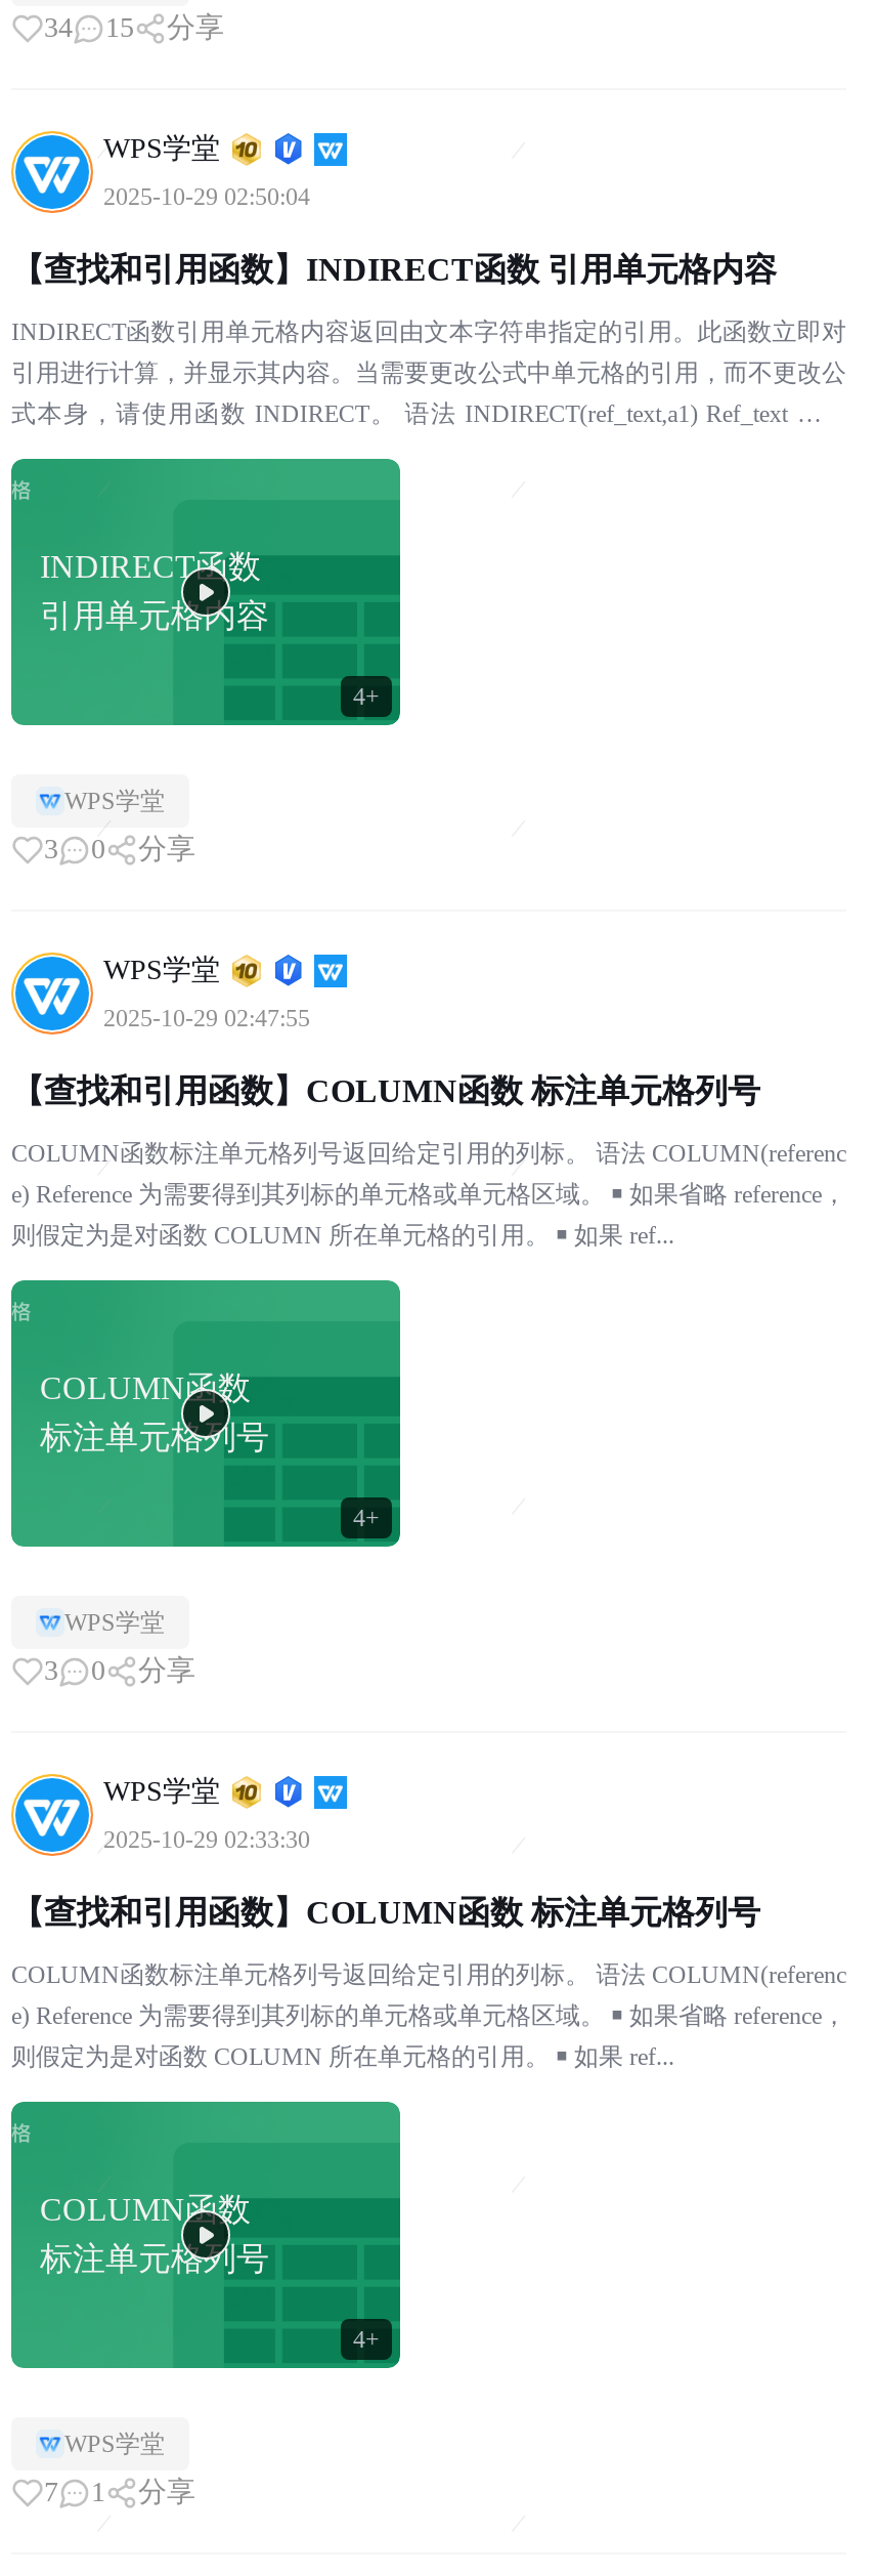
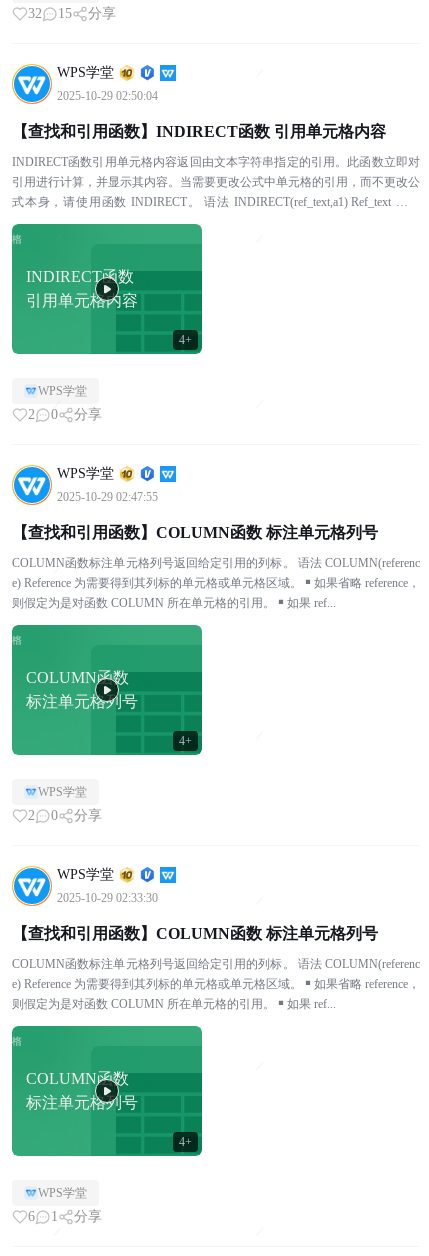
[44,12,224,43] 34 15 分享 -> [28,6,116,21] 32 15 分享
[44,834,195,864] 3 0 分享 -> [28,407,102,422] 2 0 分享
[44,1655,195,1686] 3 0 分享 -> [28,808,102,823] 2 0 分享
[44,2477,195,2507] 7 1 分享 -> [28,1209,102,1224] 6 1 分享

